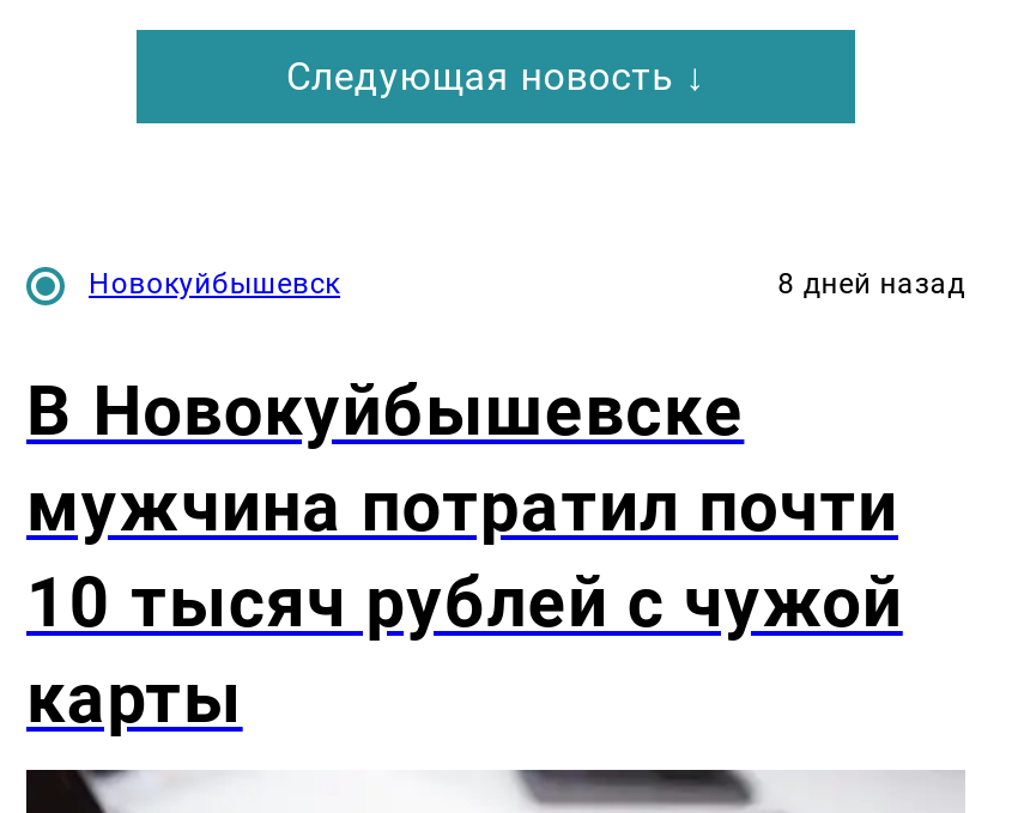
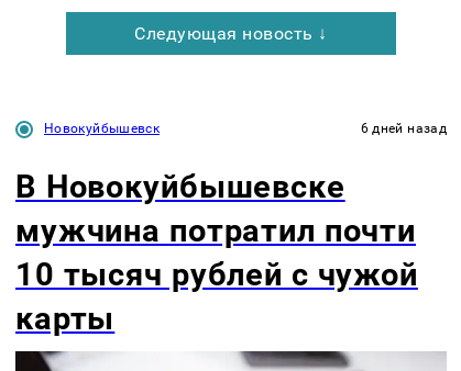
[778,267,965,300] 8 дней назад -> [361,121,447,136] 6 дней назад

